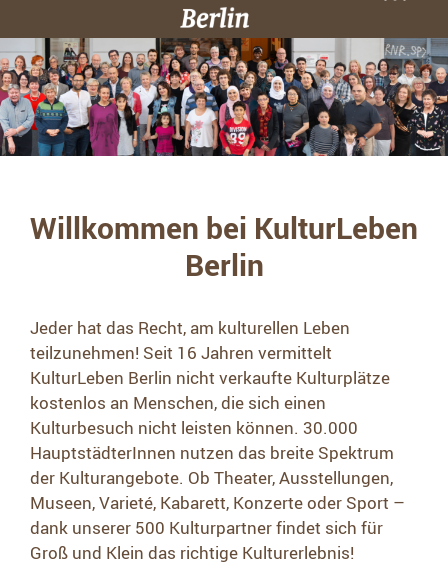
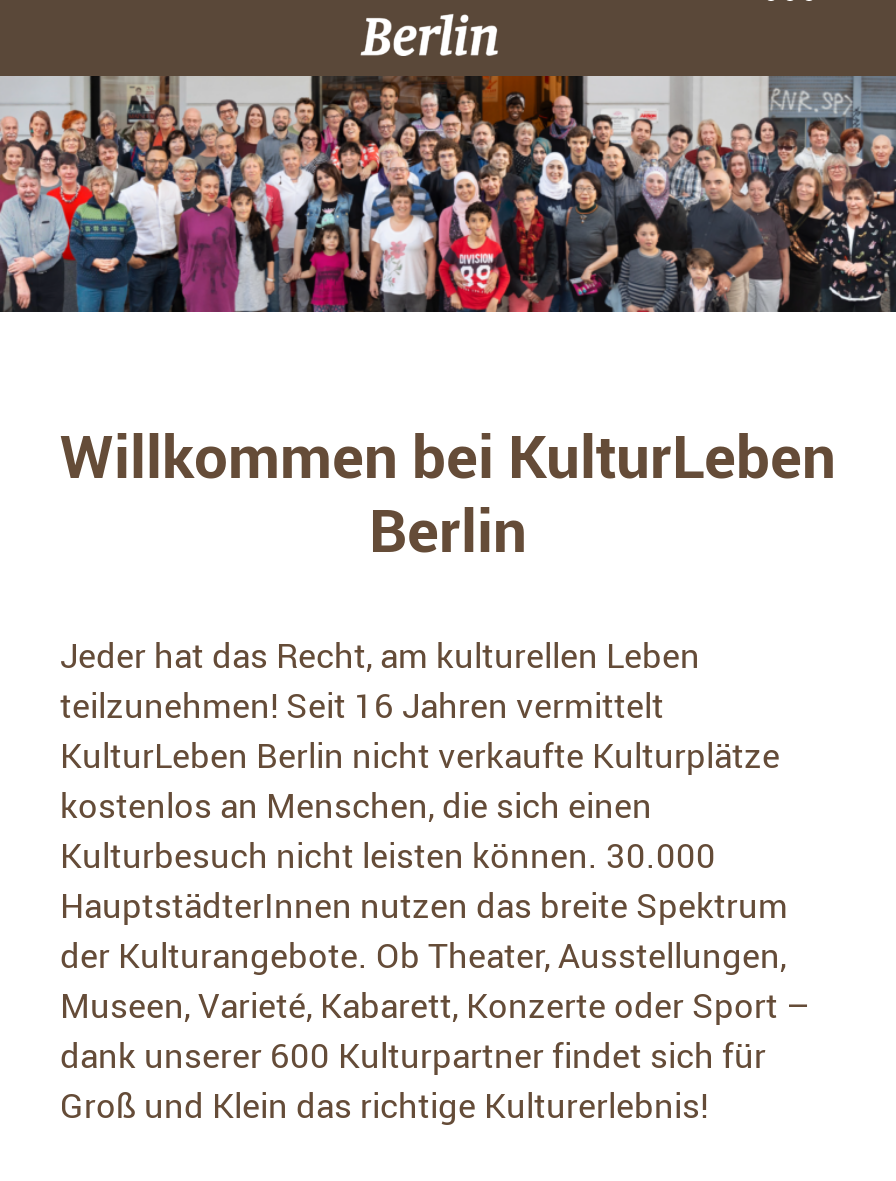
[30,516,383,539] dank unserer 500 Kulturpartner findet sich für -> [60,1032,766,1078] dank unserer 600 Kulturpartner findet sich für

